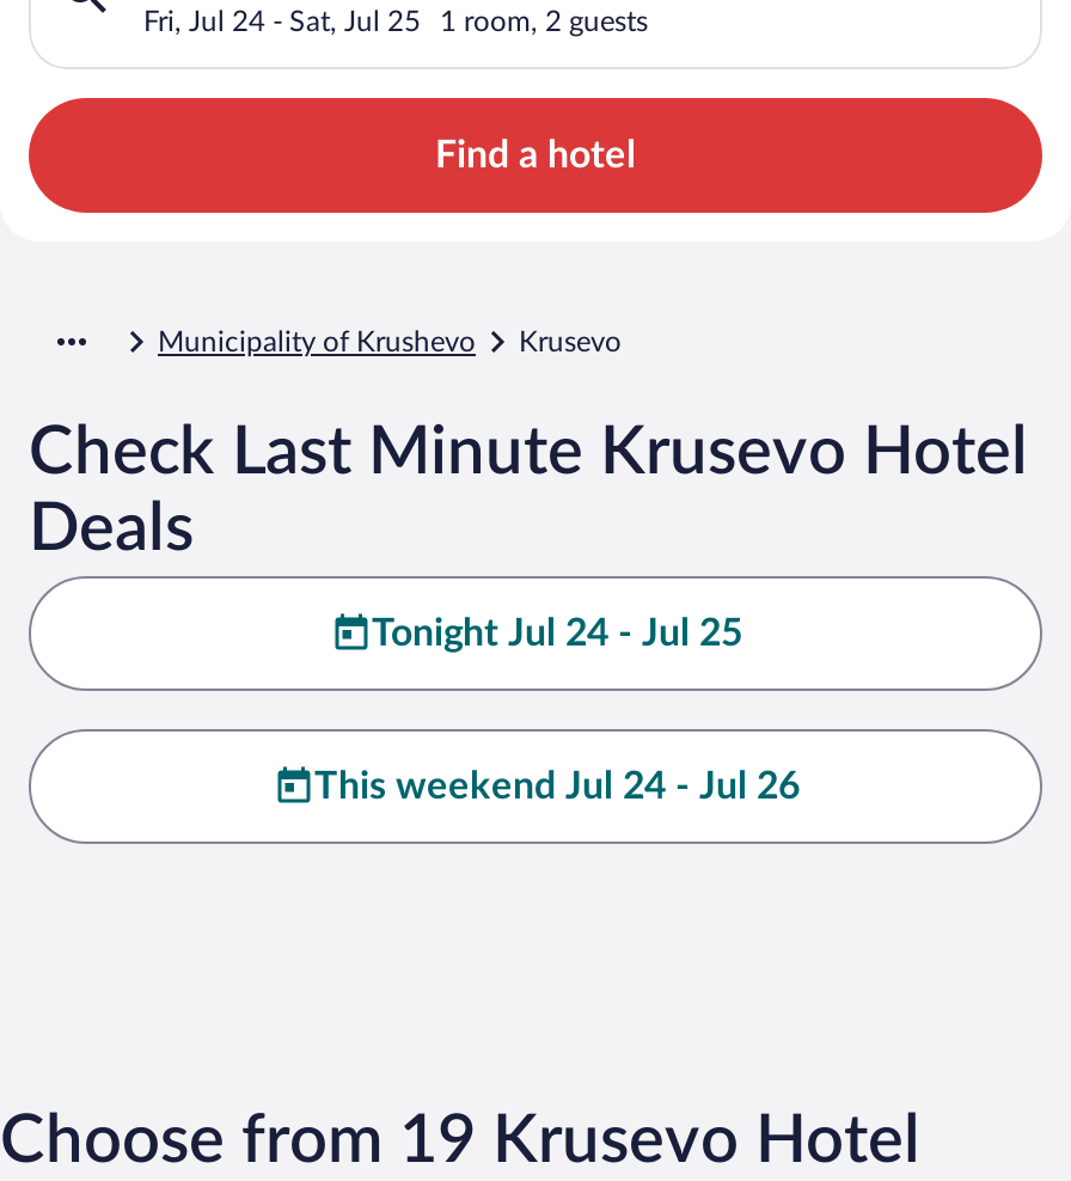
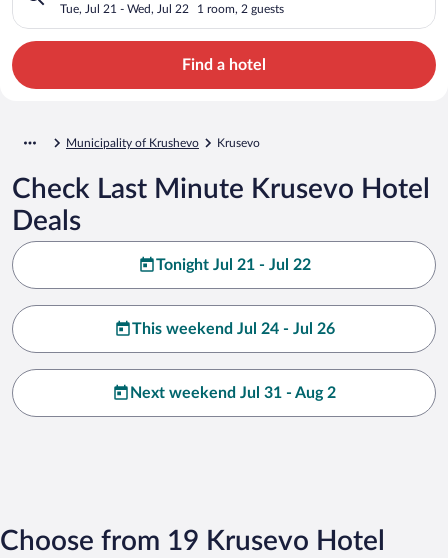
[143,6,421,35] Fri, Jul 24 - Sat, Jul 25 -> [60,3,189,15] Tue, Jul 21 - Wed, Jul 22
[372,614,742,652] Tonight Jul 24 - Jul 25 -> [155,257,310,273] Tonight Jul 21 - Jul 22
none -> [130,385,336,401] Next weekend Jul 31 - Aug 2

